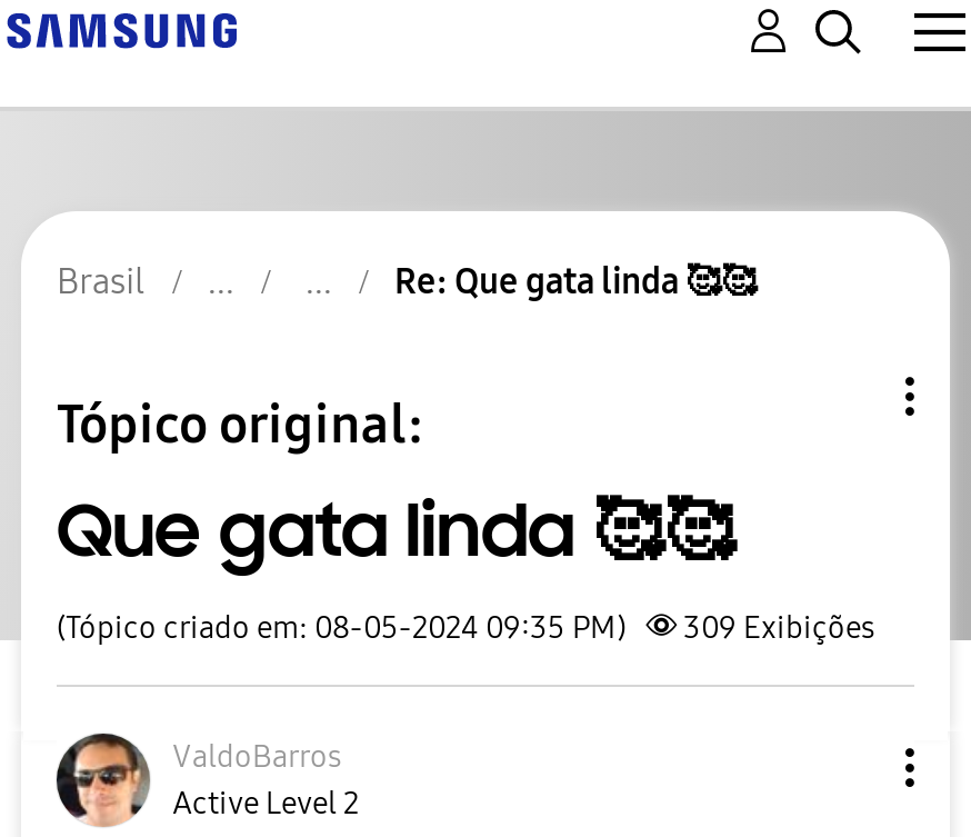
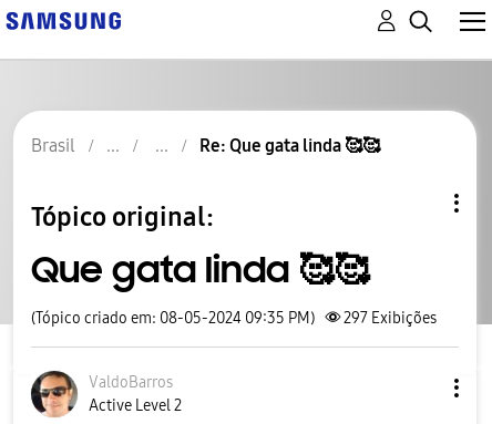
[57,609,874,647] (Tópico criado em: 08-05-2024 09:35 PM) 309 Exibições -> [31,309,437,328] (Tópico criado em: 08-05-2024 09:35 PM) 297 Exibições

